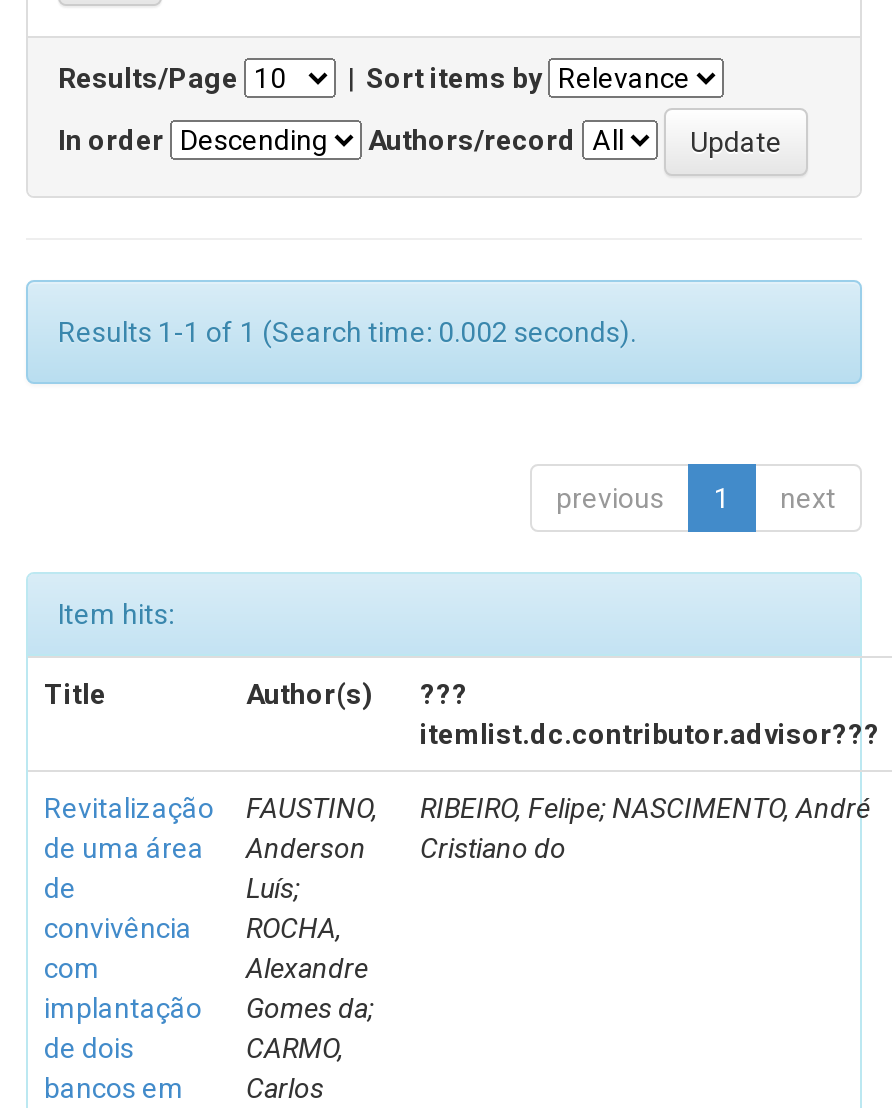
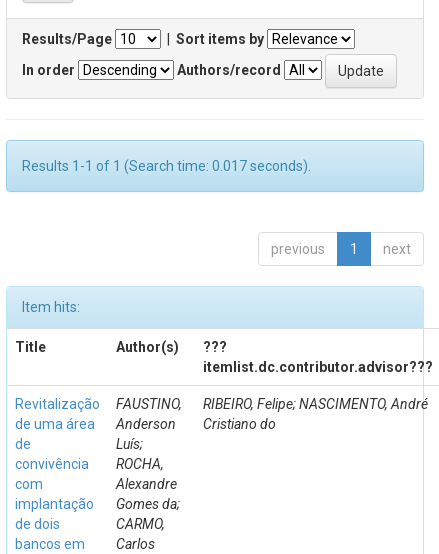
[58,316,636,348] Results 1-1 of 1 (Search time: 0.002 seconds). -> [22,158,311,174] Results 1-1 of 1 (Search time: 0.017 seconds).

